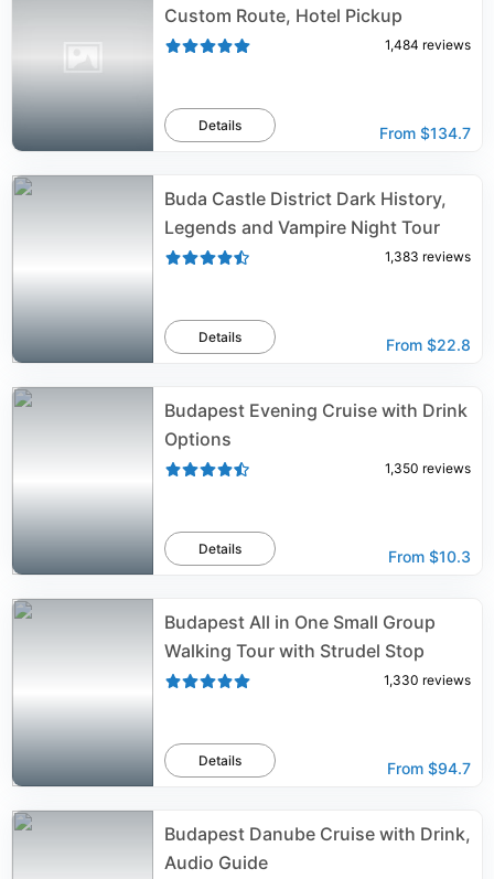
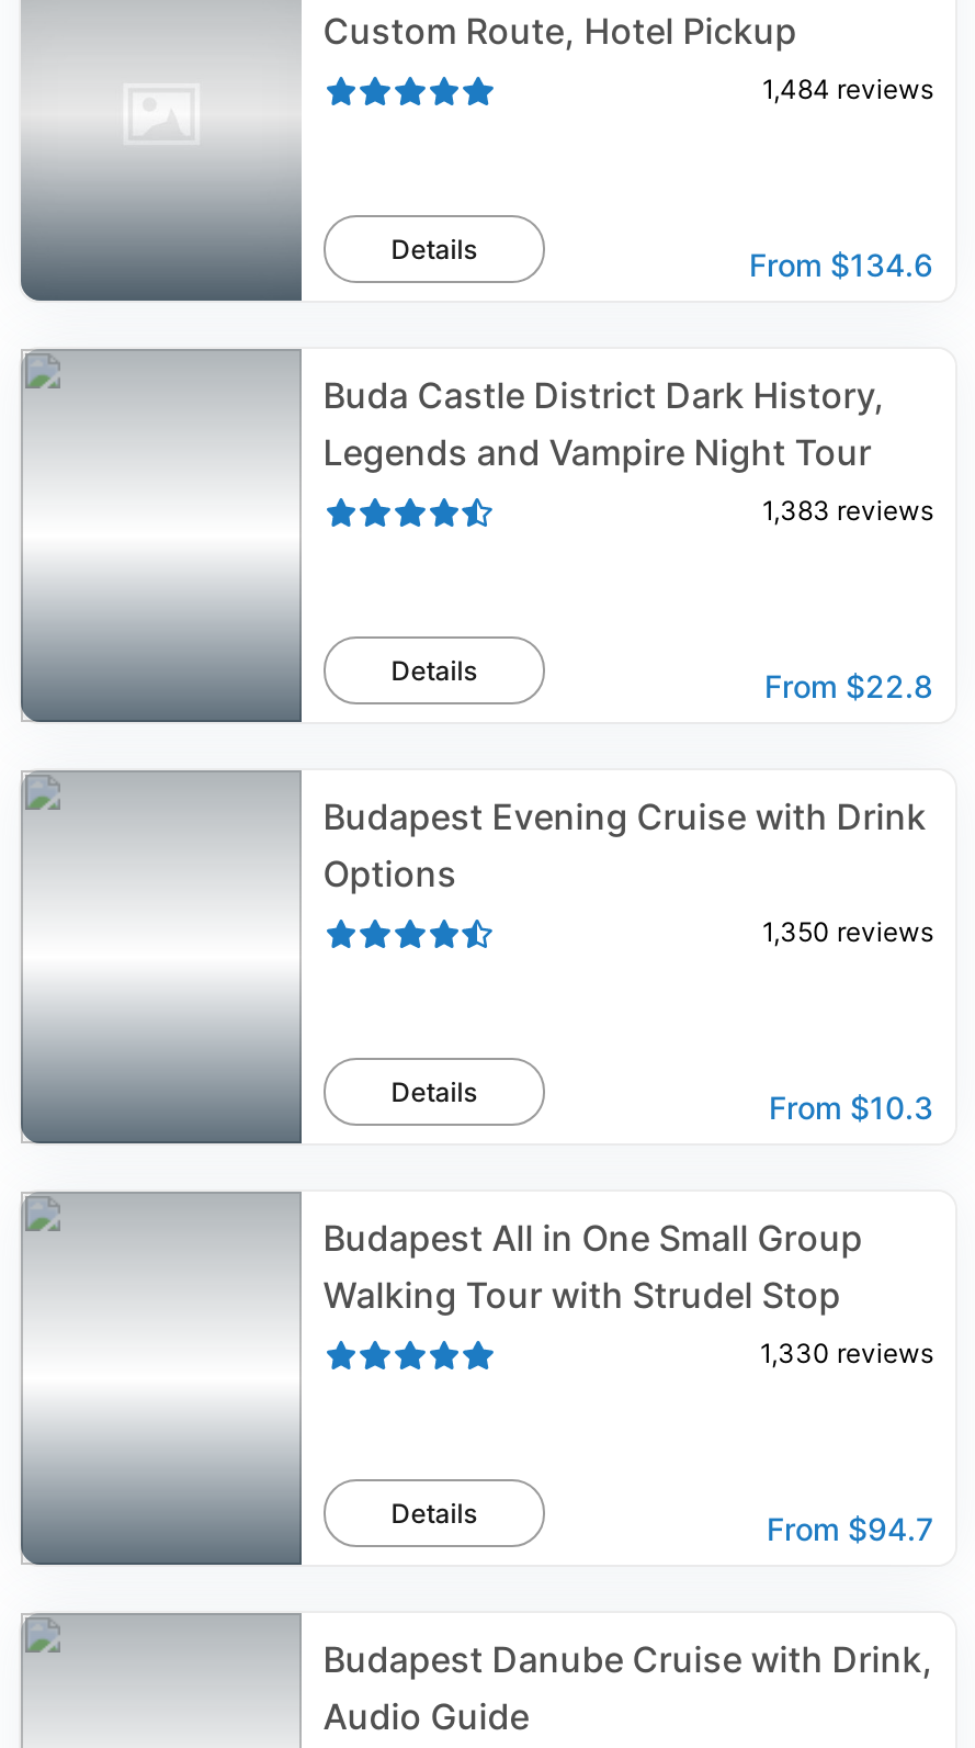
[379,124,471,142] From $134.7 -> [749,246,933,283] From $134.6

